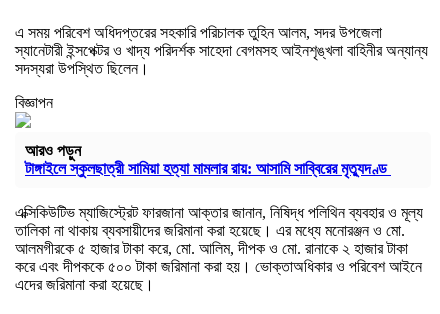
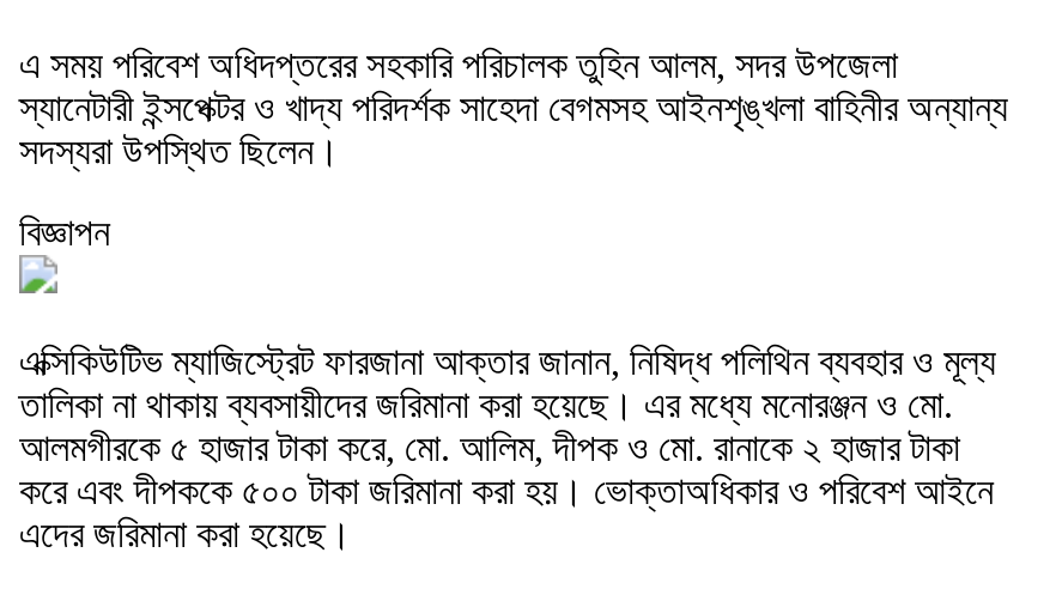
[25,142,391,177] আরও পড়ুন | টাঙ্গাইলে স্কুলছাত্রী সামিয়া হত্যা মামলার রায়: আসামি সাব্বিরের মৃত্যুদণ্ড -> none

